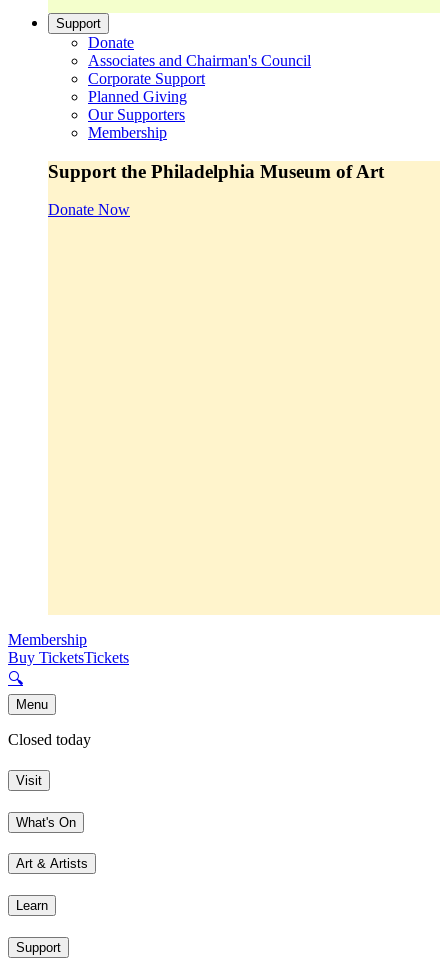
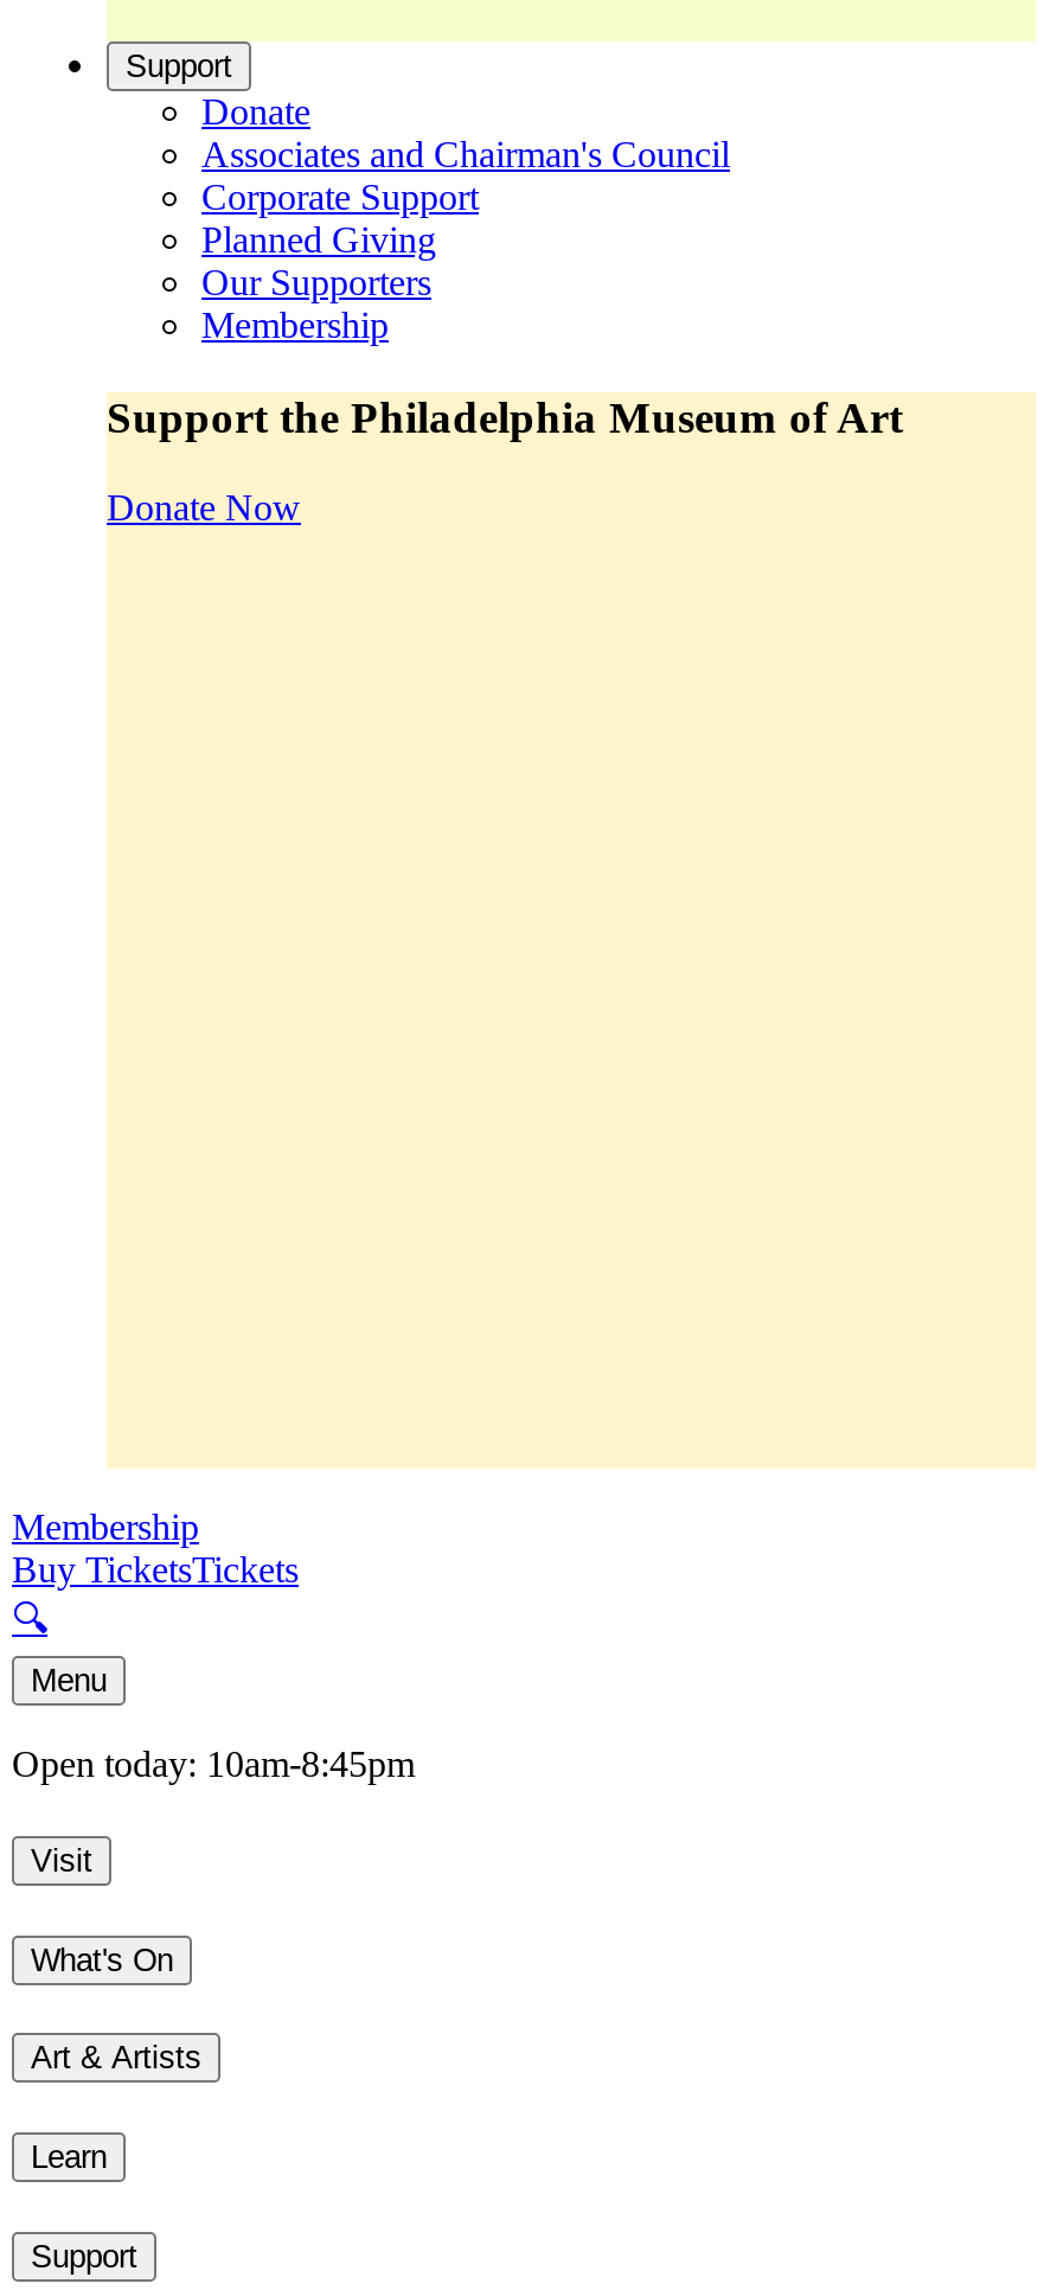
[8,731,91,748] Closed today -> [12,1744,415,1785] Open today: 10am-8:45pm

